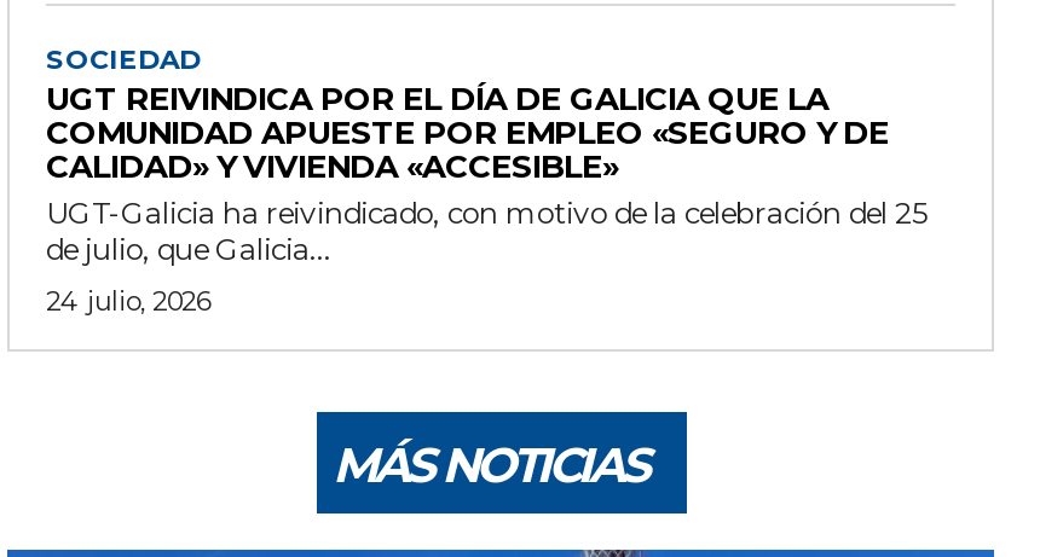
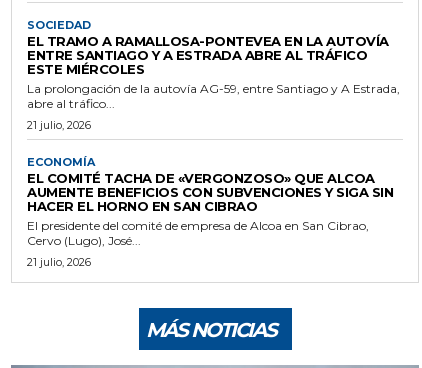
[46,78,926,317] UGT REIVINDICA POR EL DÍA DE GALICIA QUE LA | COMUNIDAD APUESTE POR EMPLEO «SEGURO Y DE | CALIDAD» Y VIVIENDA «ACCESIBLE» | UGT-Galicia ha reivindicado, con motivo de la celebración del 25 | de julio, que Galicia... | 24 julio, 2026 -> [27,33,400,269] EL TRAMO A RAMALLOSA-PONTEVEA EN LA AUTOVÍA | ENTRE SANTIAGO Y A ESTRADA ABRE AL TRÁFICO | ESTE MIÉRCOLES | La prolongación de la autovía AG-59, entre Santiago y A Estrada, | abre al tráfico... | 21 julio, 2026 | ECONOMÍA | EL COMITÉ TACHA DE «VERGONZOSO» QUE ALCOA | AUMENTE BENEFICIOS CON SUBVENCIONES Y SIGA SIN | HACER EL HORNO EN SAN CIBRAO | El presidente del comité de empresa de Alcoa en San Cibrao, | Cervo (Lugo), José... | 21 julio, 2026

